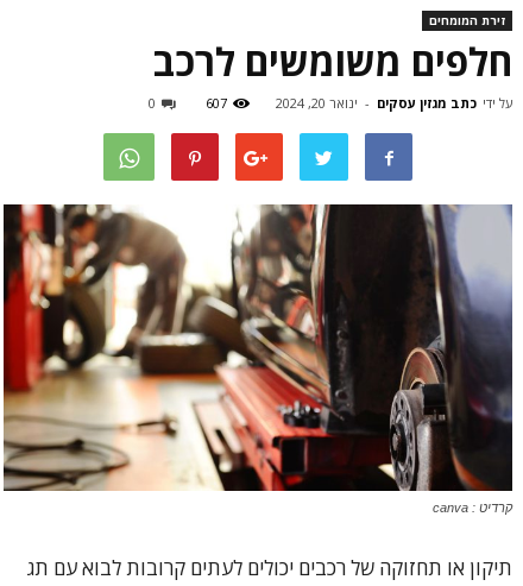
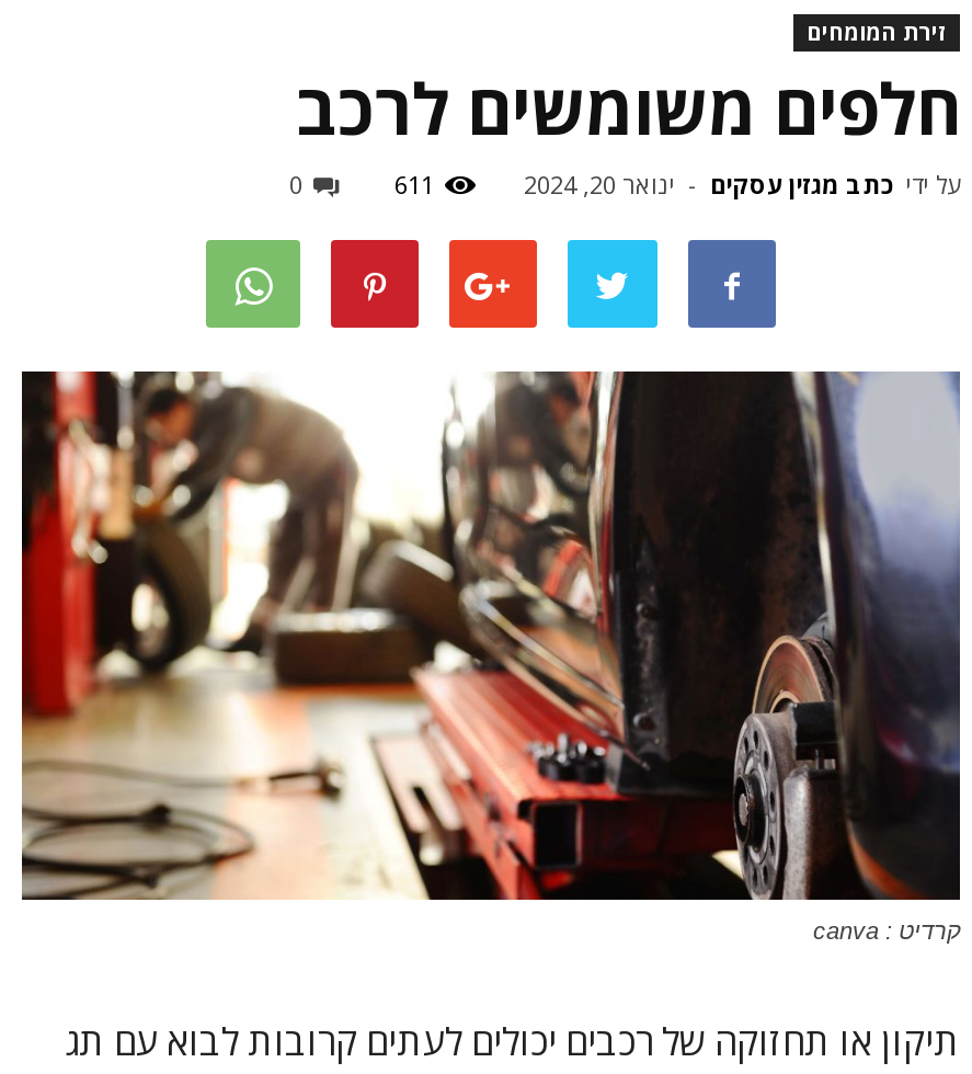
[206,94,227,112] 607 -> [394,168,434,201] 611

